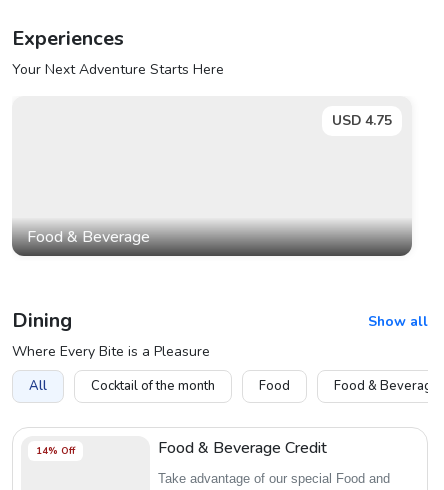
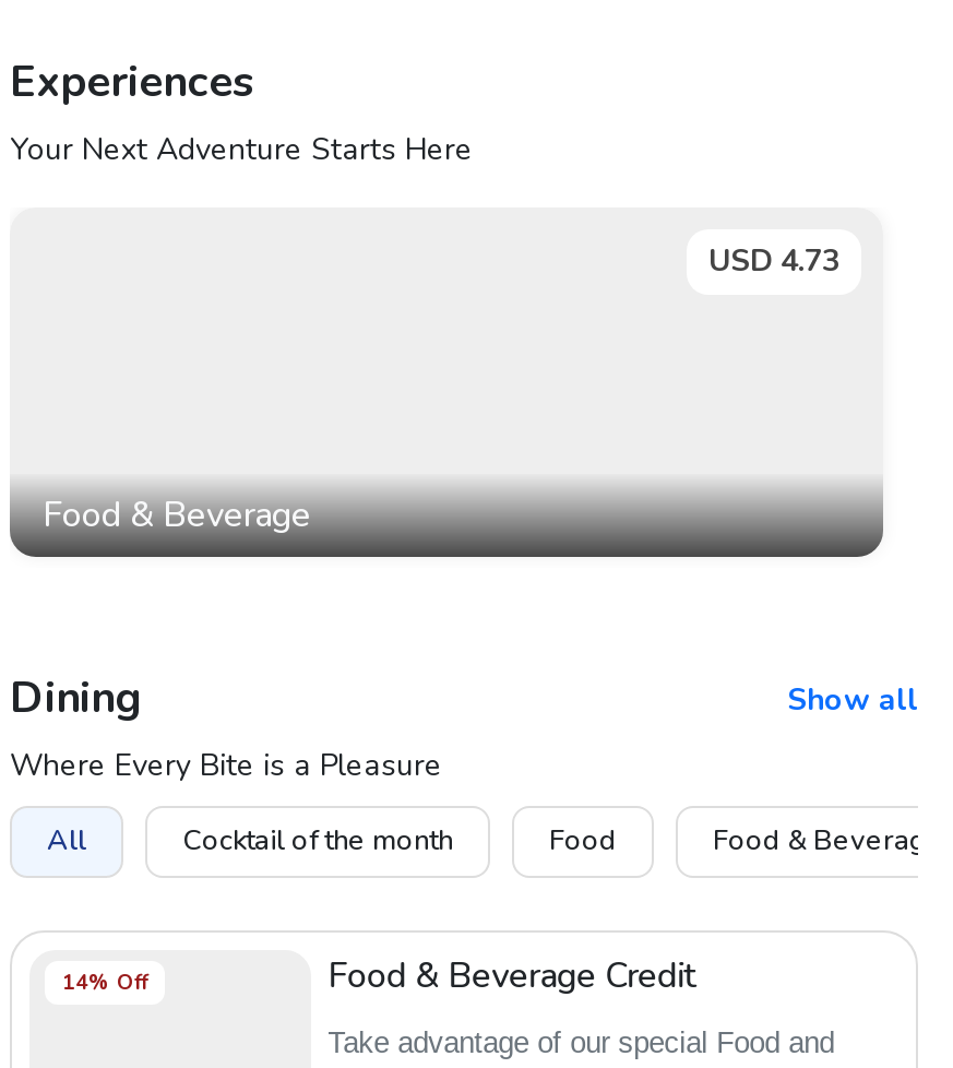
[332,111,392,130] USD 4.75 -> [708,240,839,282] USD 4.73

